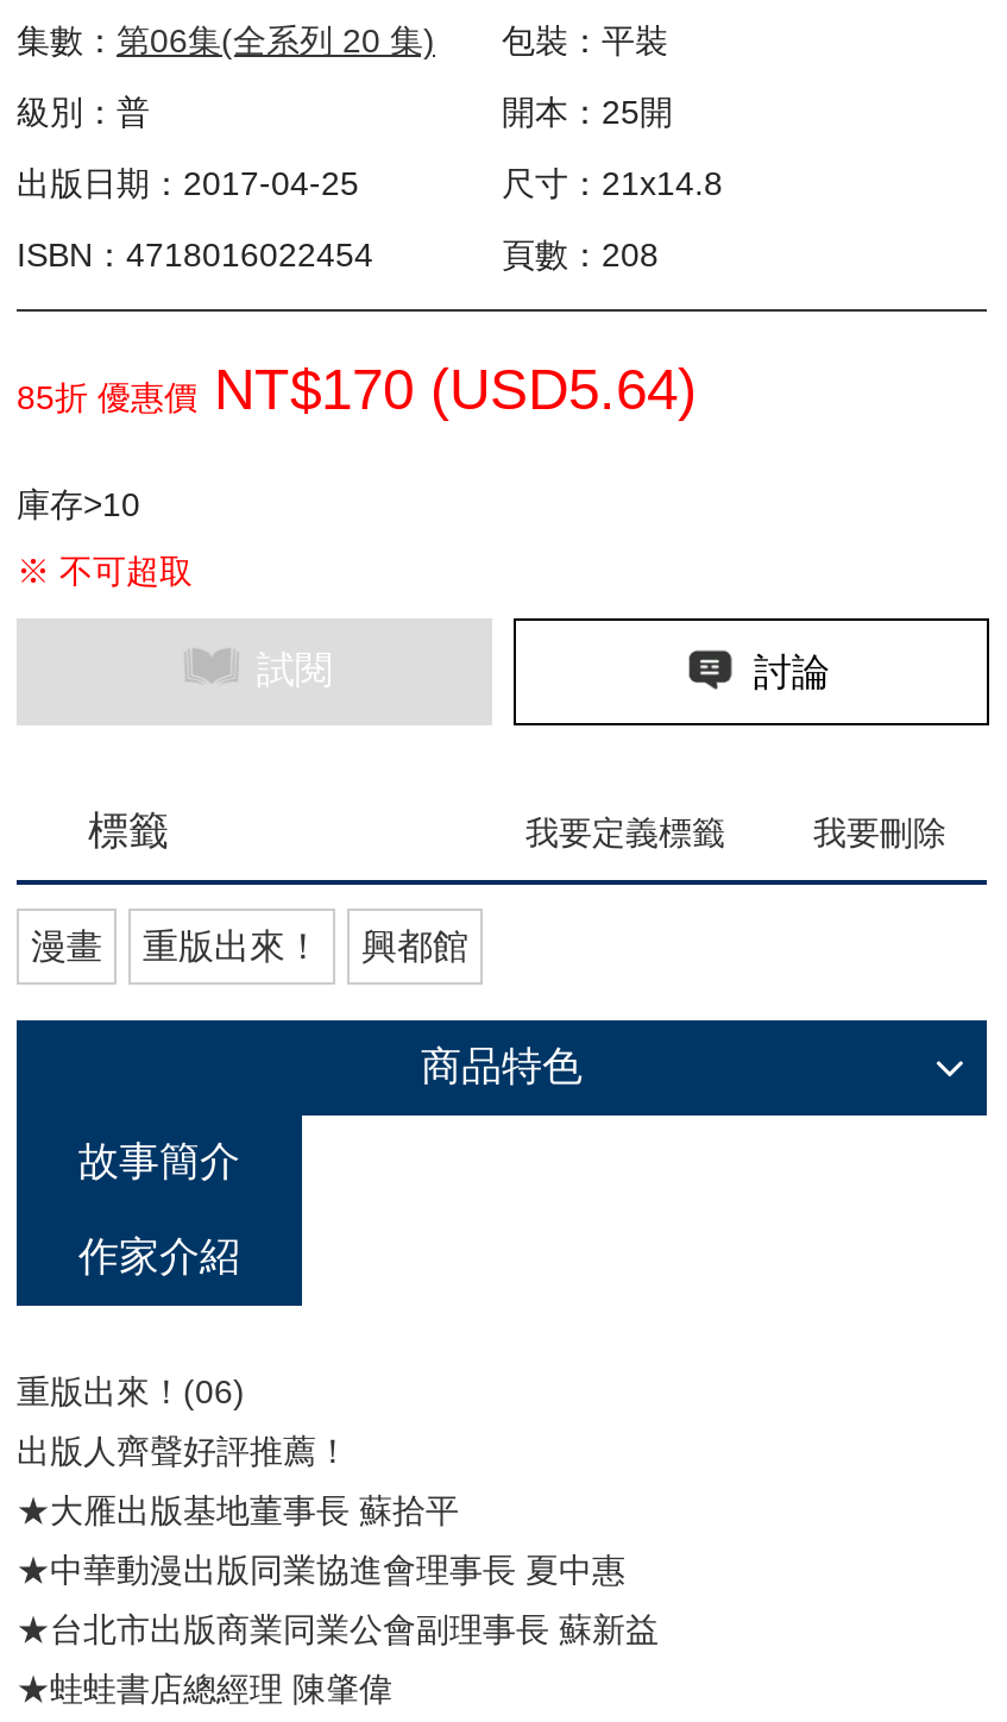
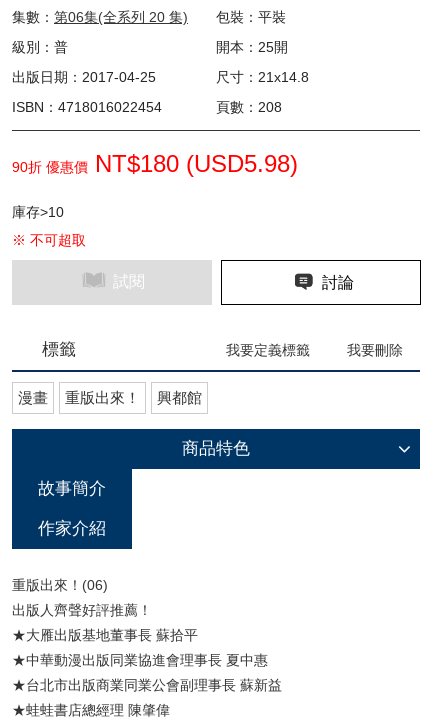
[17,357,697,421] 85折 優惠價NT$170 (USD5.64) -> [12,150,298,177] 90折 優惠價NT$180 (USD5.98)

